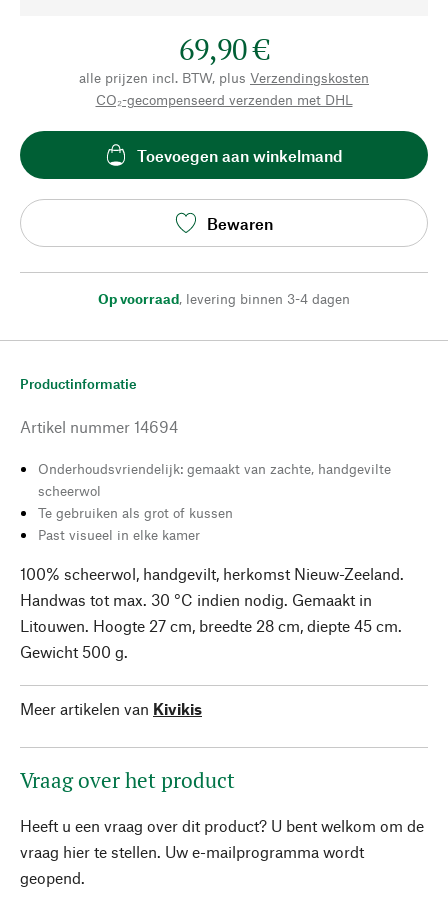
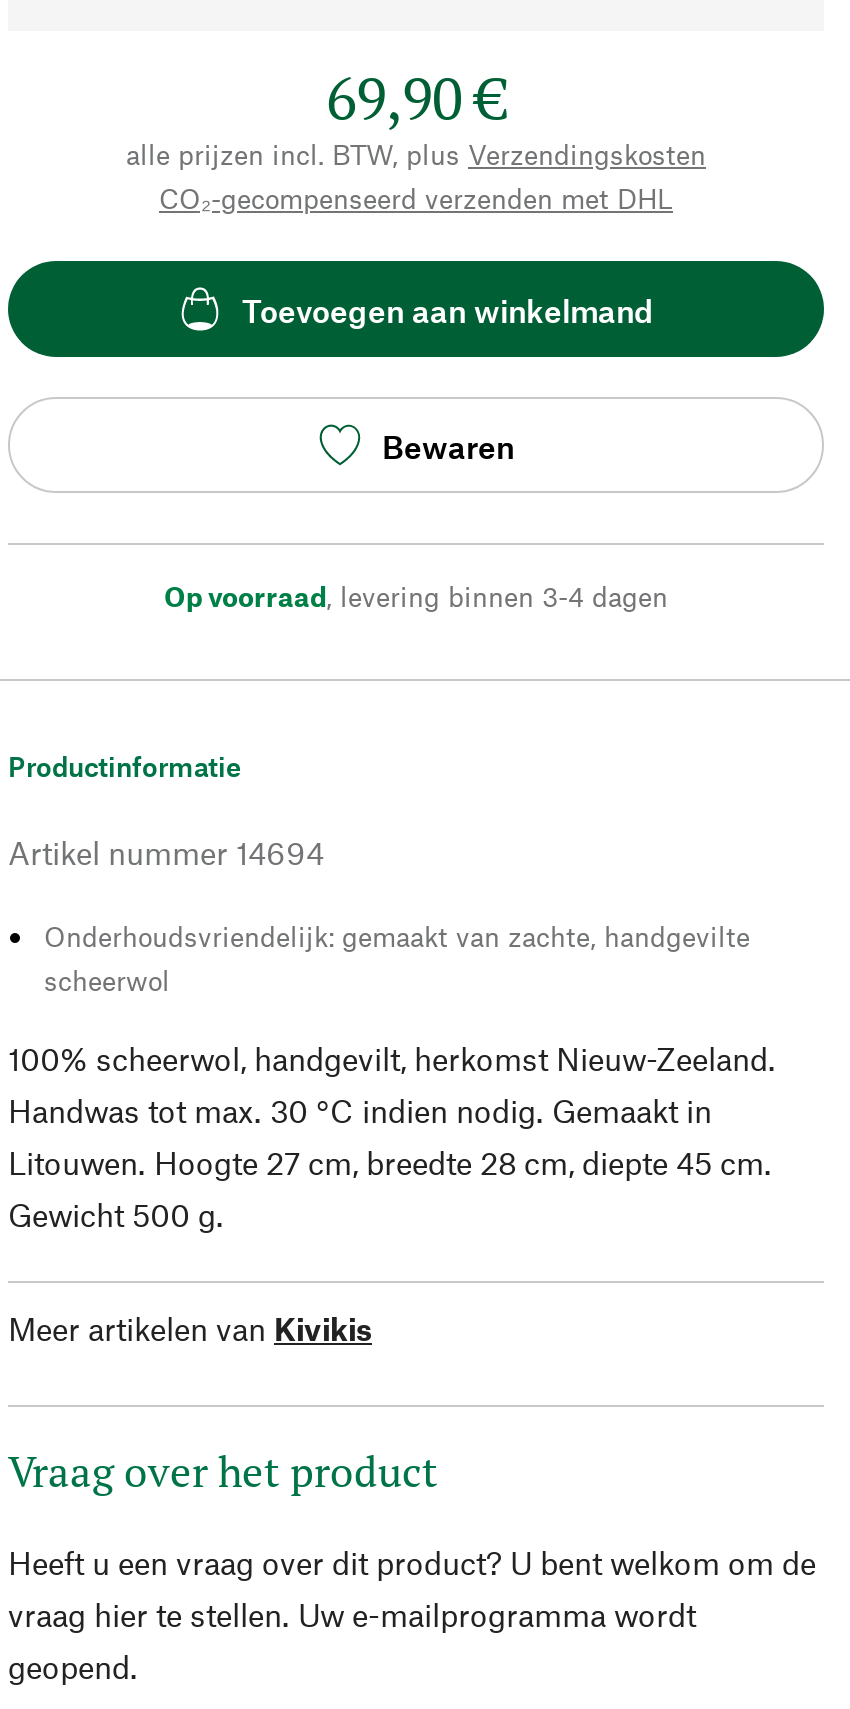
[38,504,233,543] Te gebruiken als grot of kussen | Past visueel in elke kamer -> none

